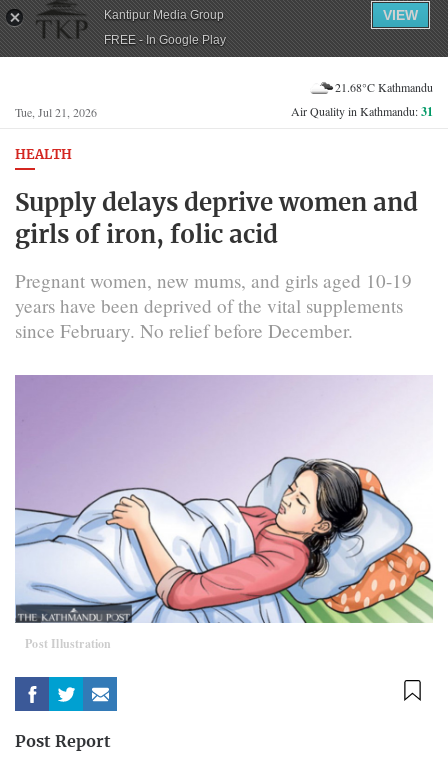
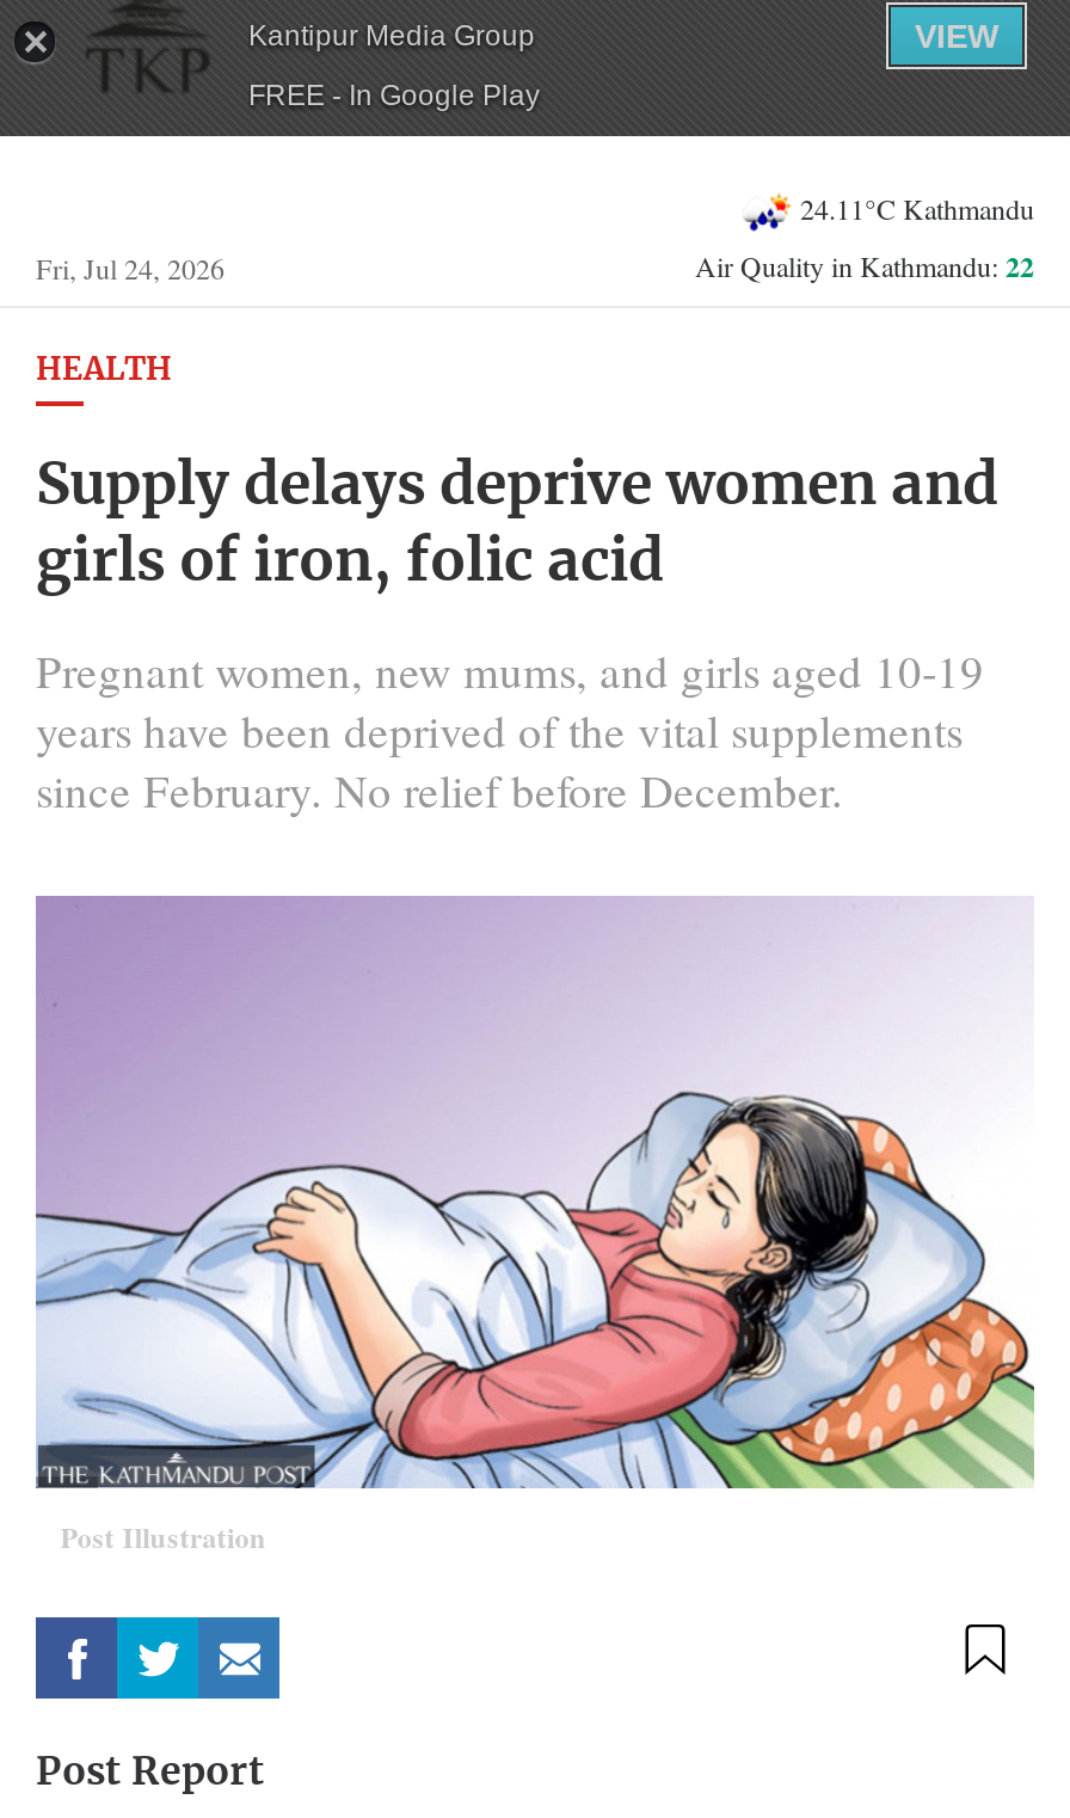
[335,79,433,95] 21.68°C Kathmandu -> [800,188,1034,226] 24.11°C Kathmandu
[15,104,97,120] Tue, Jul 21, 2026 -> [36,248,225,287] Fri, Jul 24, 2026
[291,103,433,120] Air Quality in Kathmandu: 31 -> [695,246,1034,287] Air Quality in Kathmandu: 22

